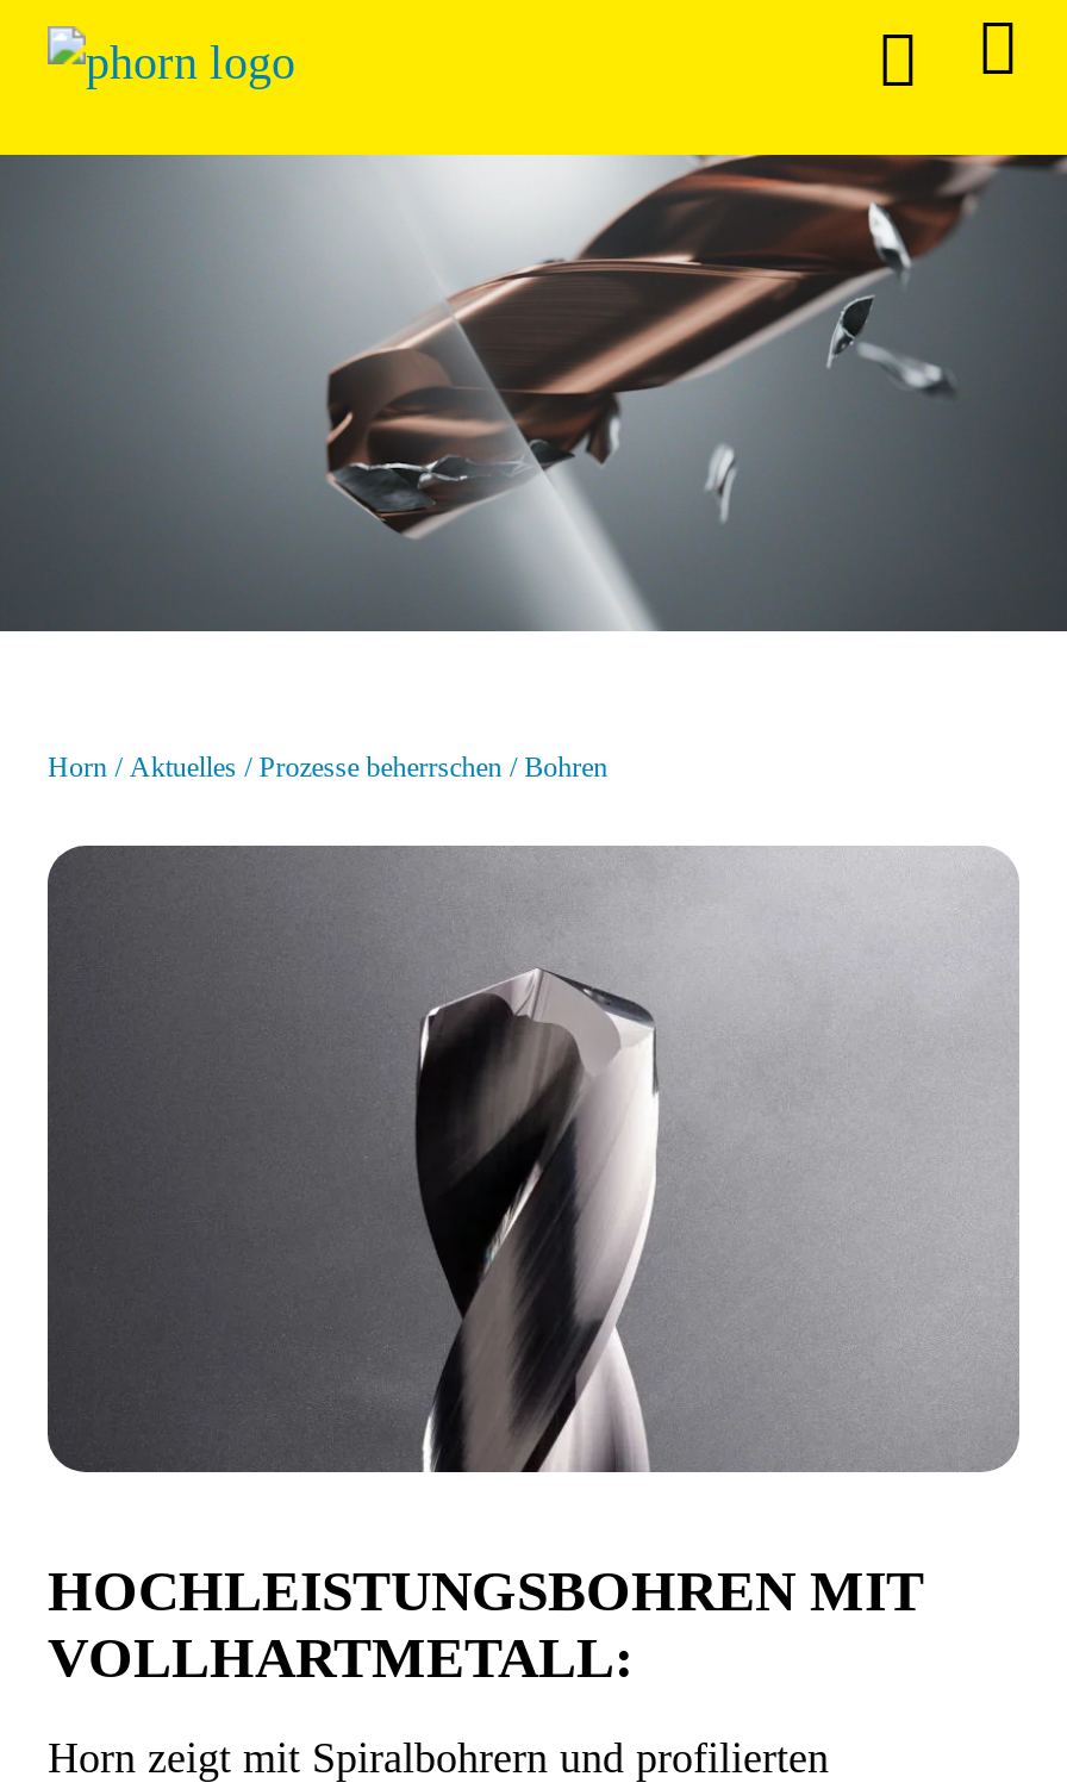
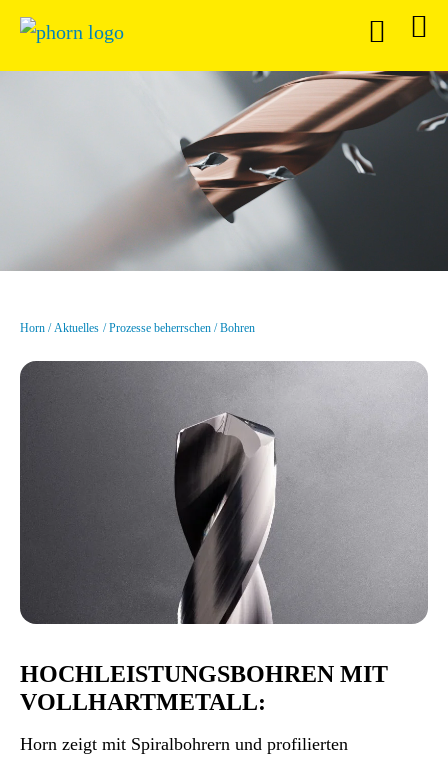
[7,152,1060,631] [image] -> [3,70,445,271] [image]

